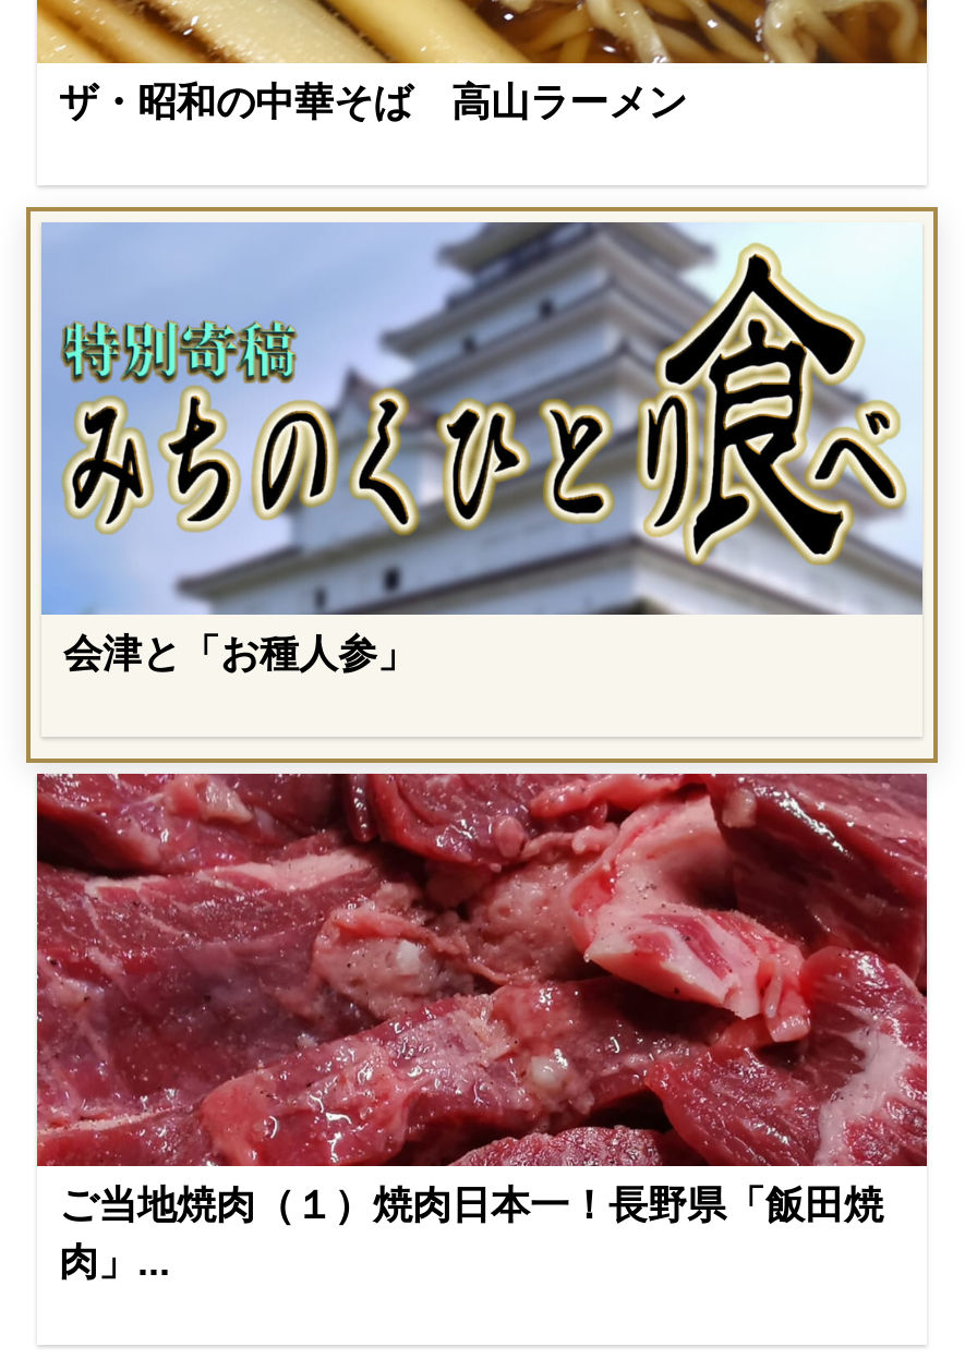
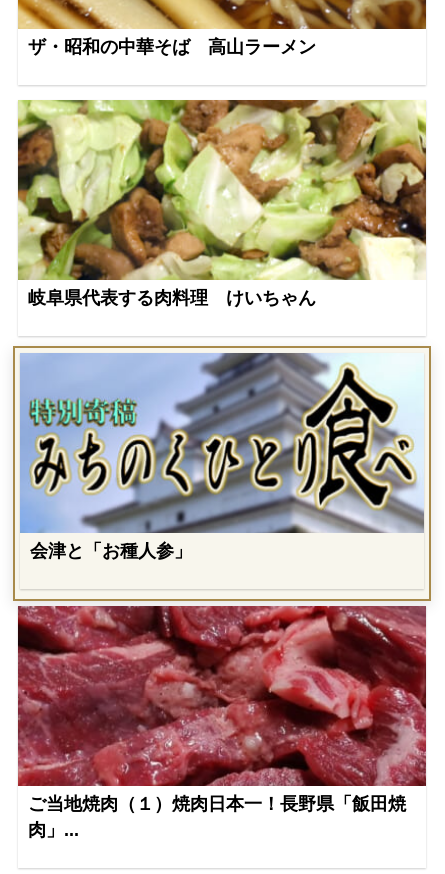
none -> [17,95,427,308] [image] | 岐阜県代表する肉料理 けいちゃん

